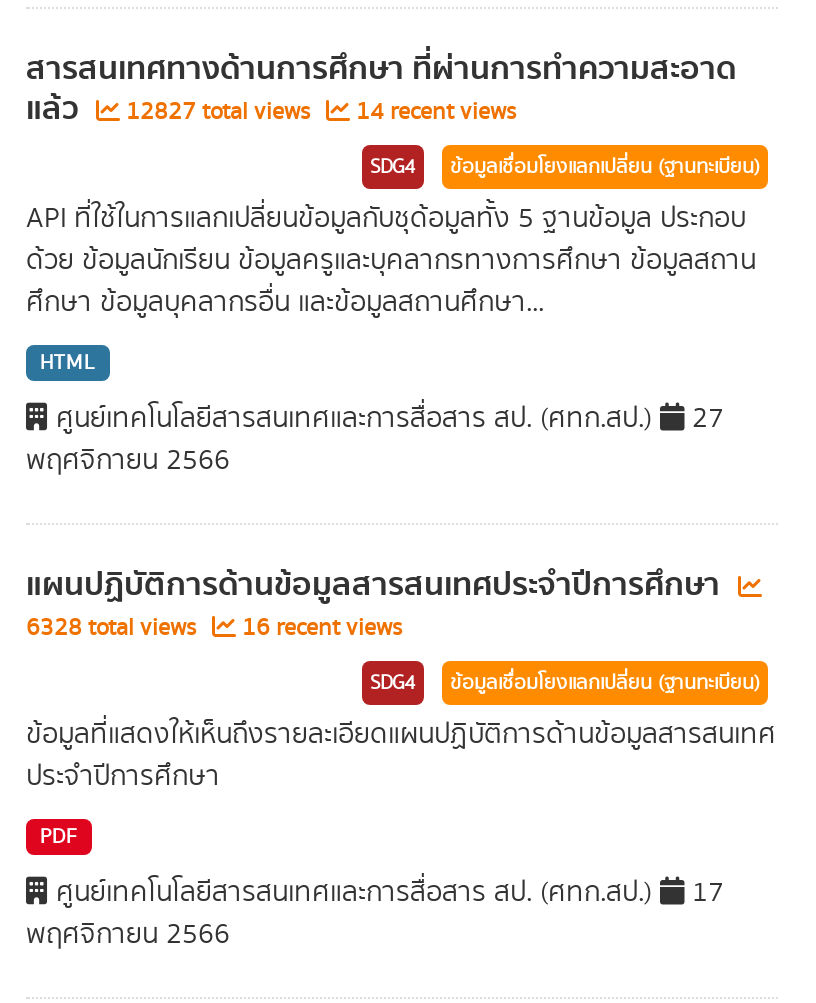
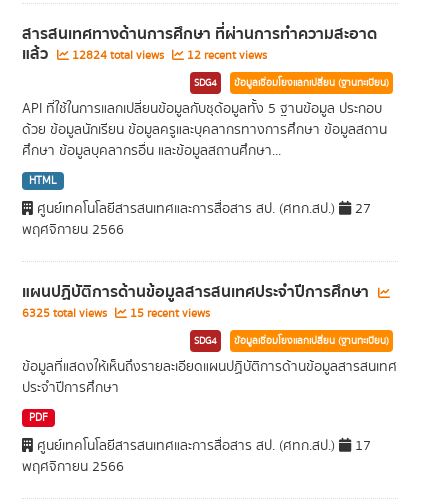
[120,95,316,129] 12827 total views -> [69,47,167,64] 12824 total views
[350,95,516,129] 14 recent views -> [184,47,267,64] 12 recent views
[26,611,202,645] 6328 total views -> [22,305,110,322] 6325 total views
[236,611,402,645] 16 recent views -> [127,305,210,322] 15 recent views

